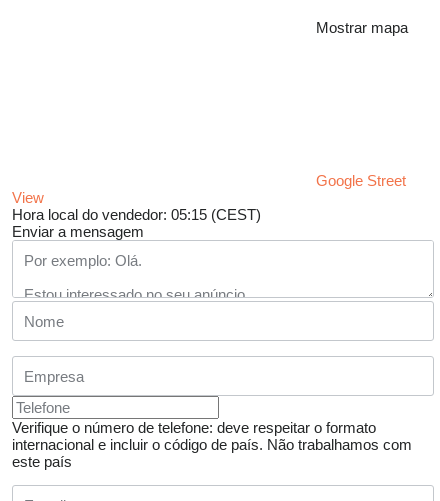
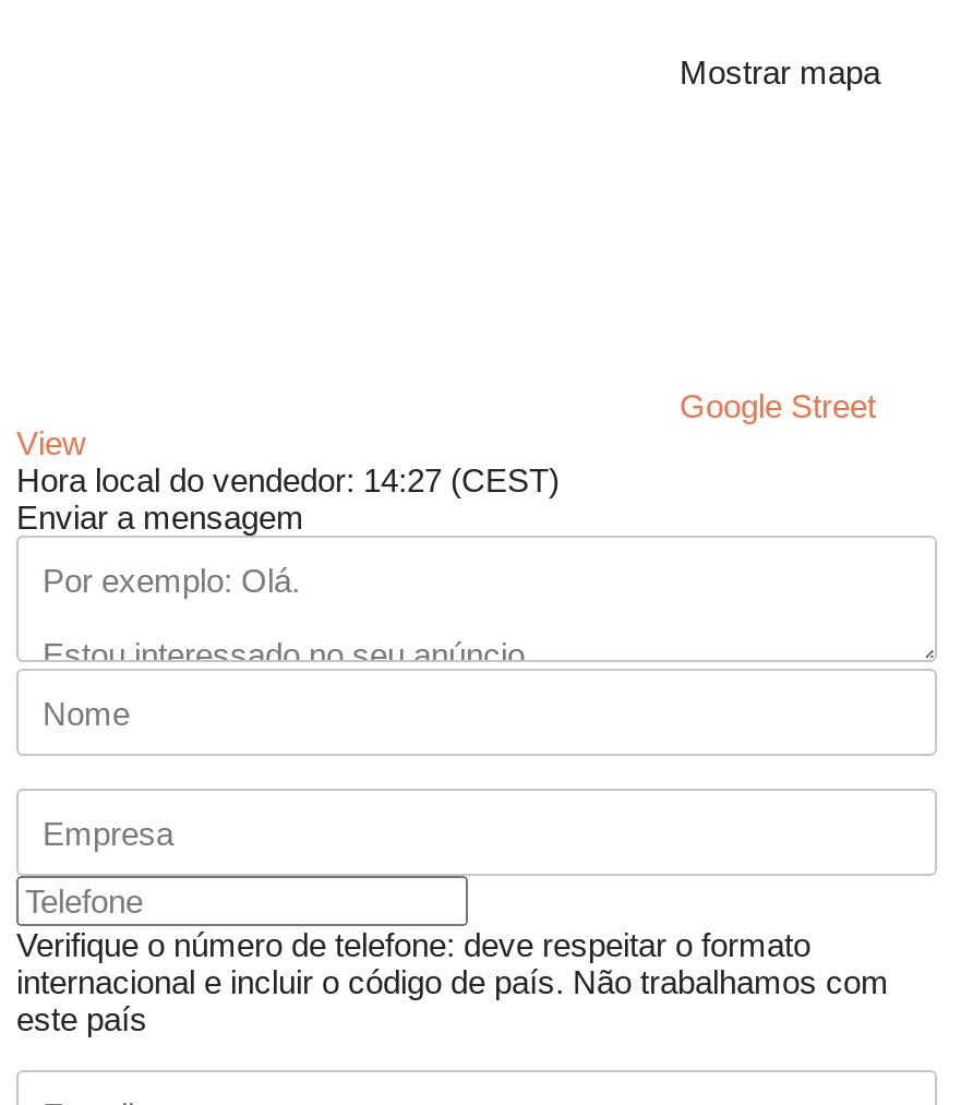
[12,206,261,223] Hora local do vendedor: 05:15 (CEST) -> [16,462,560,499] Hora local do vendedor: 14:27 (CEST)

